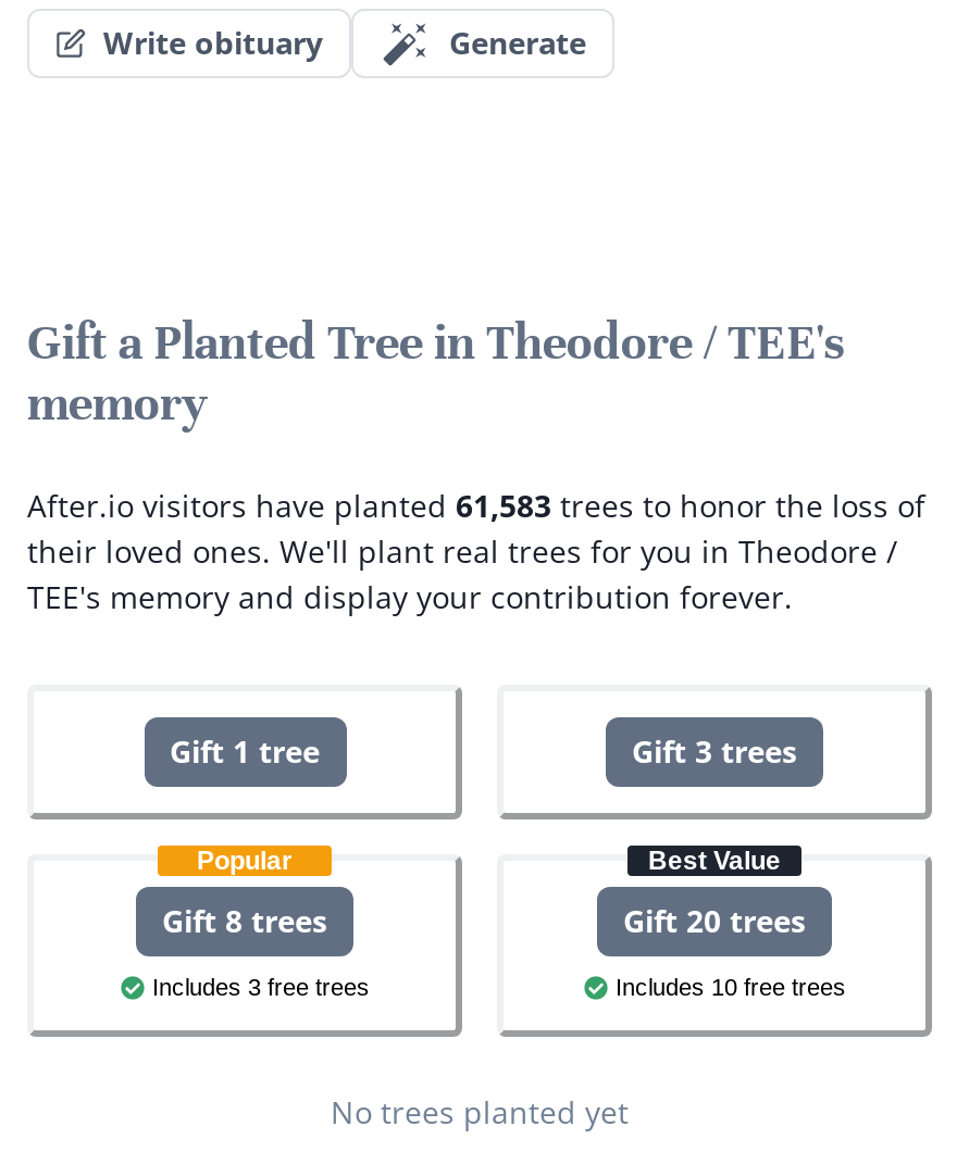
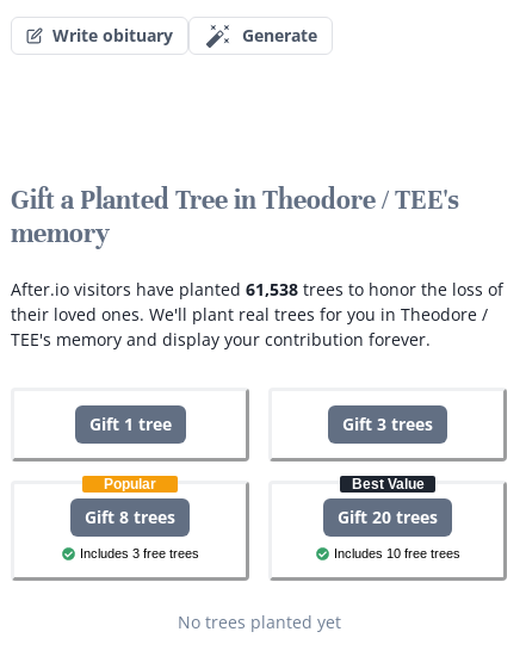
[27,485,925,526] After.io visitors have planted 61,583 trees to honor the loss of -> [11,278,503,301] After.io visitors have planted 61,538 trees to honor the loss of

